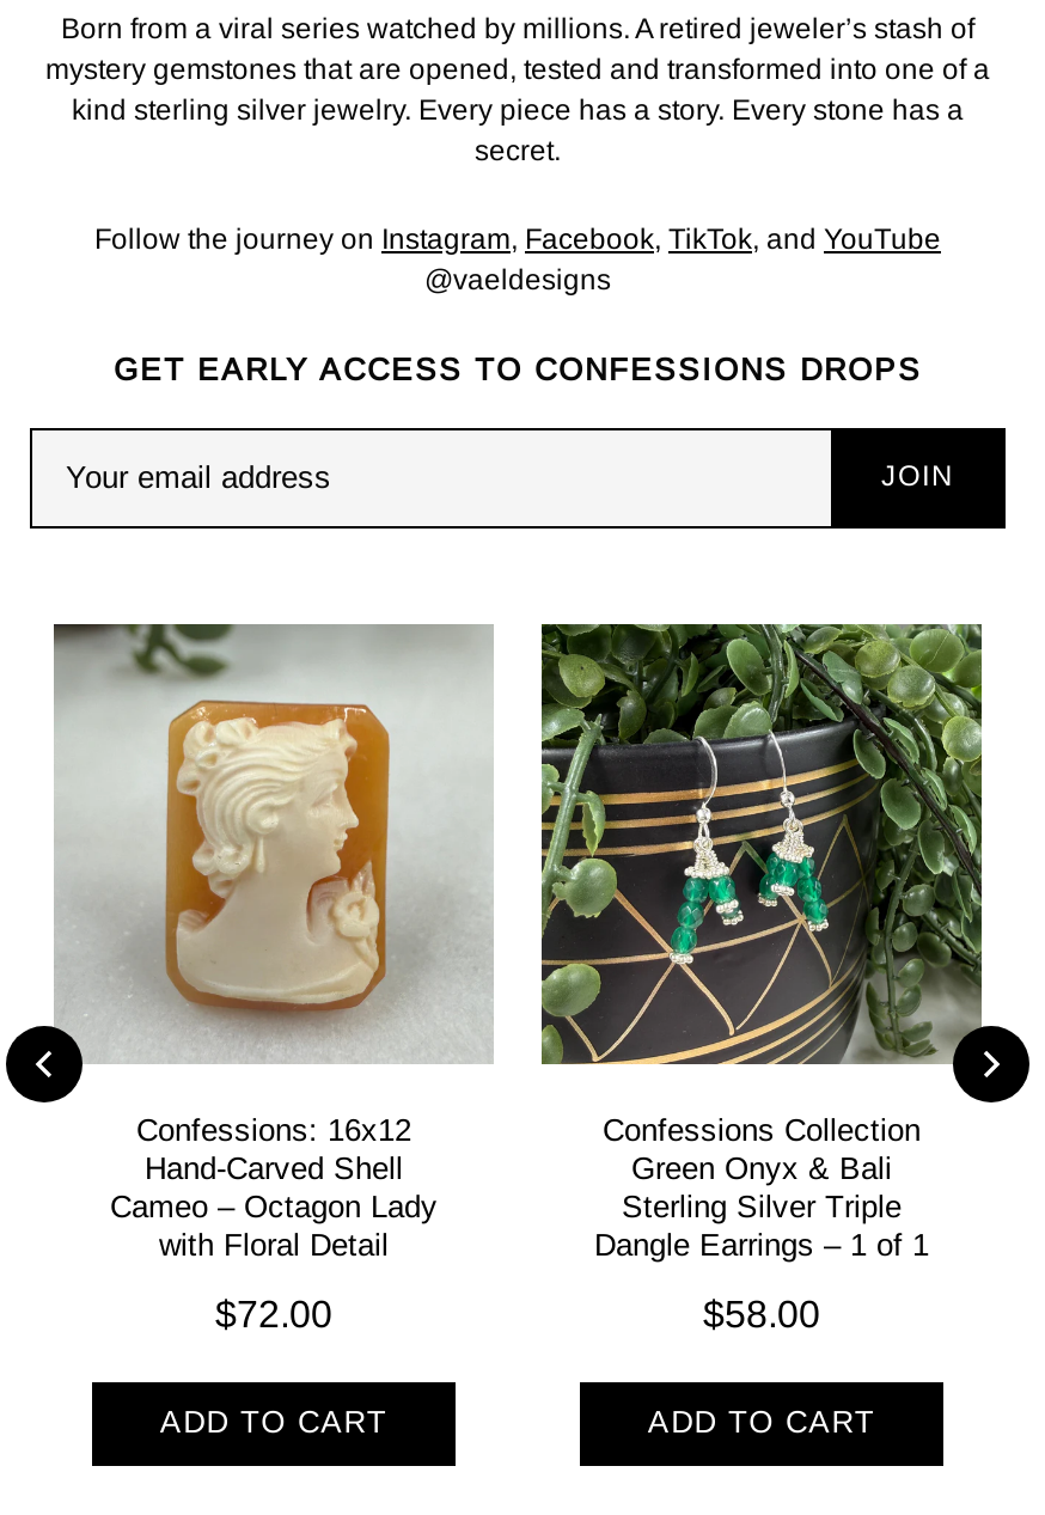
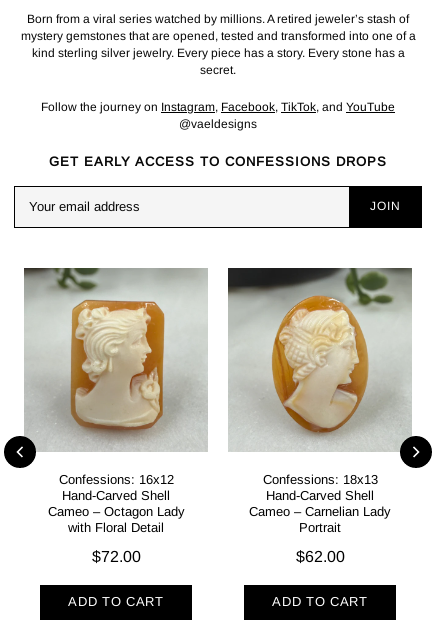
[539,622,984,1262] [image] | Confessions Collection | Green Onyx & Bali | Sterling Silver Triple | Dangle Earrings – 1 of 1 -> [228,267,412,535] [image] | Confessions: 18x13 | Hand-Carved Shell | Cameo – Carnelian Lady | Portrait
[703,1294,820,1334] $58.00 -> [295,548,344,565] $62.00

